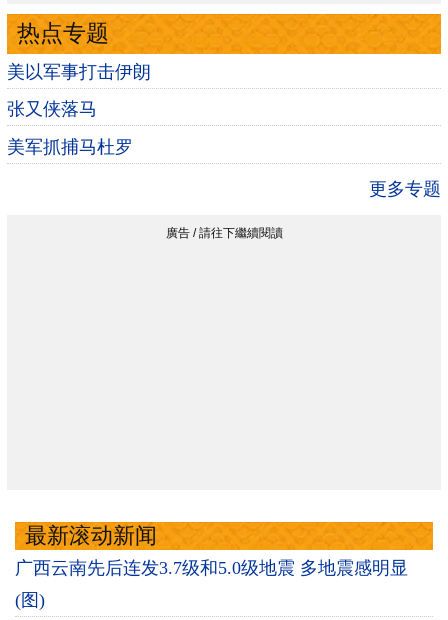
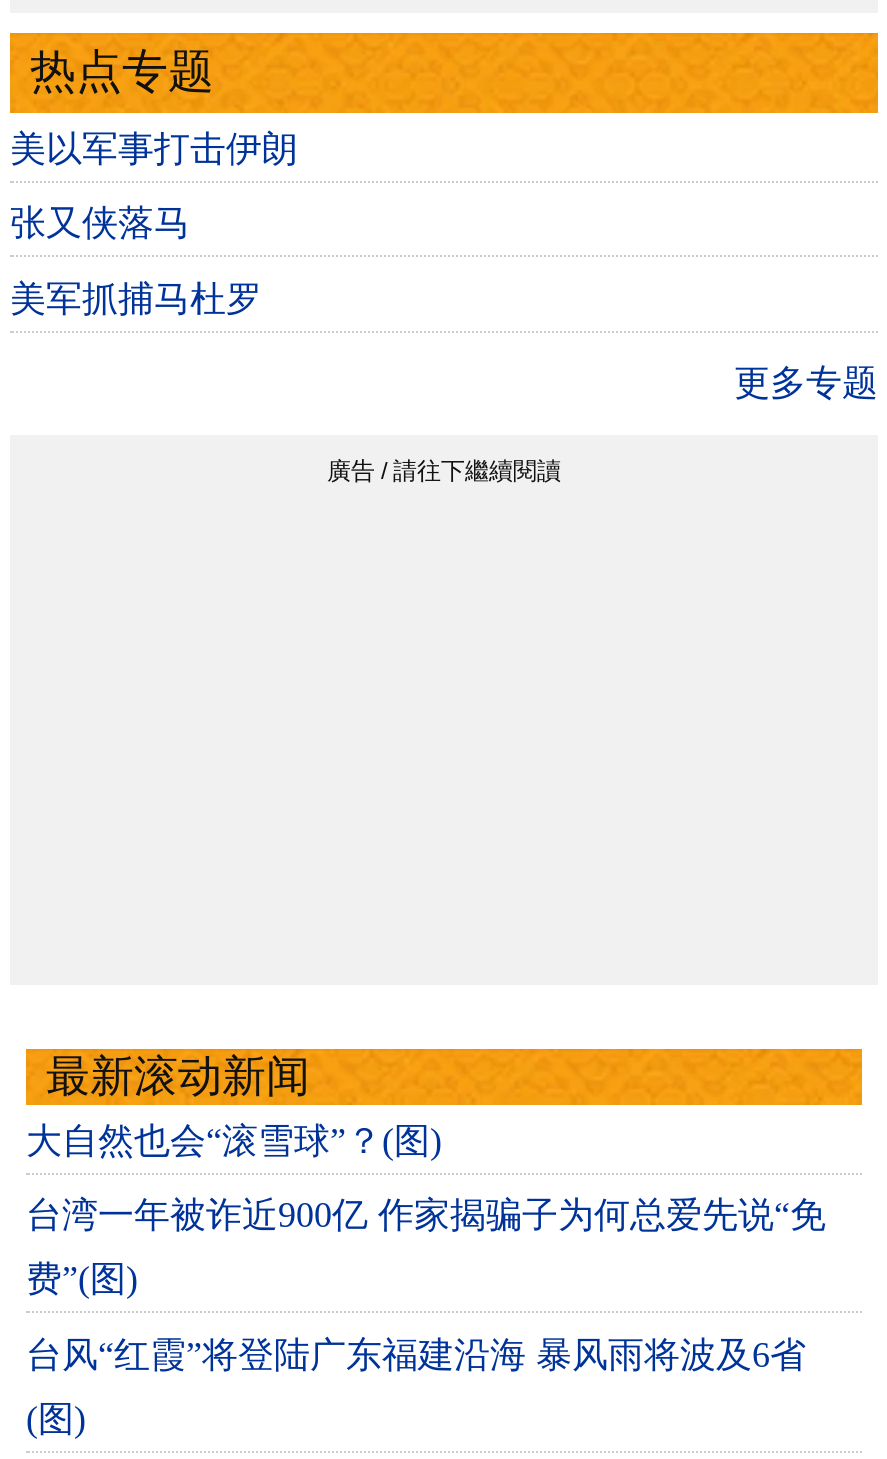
[15,557,408,577] 广西云南先后连发3.7级和5.0级地震 多地震感明显 -> [26,1120,826,1374] 大自然也会“滚雪球”？(图) | 台湾一年被诈近900亿 作家揭骗子为何总爱先说“免 | 费”(图) | 台风“红霞”将登陆广东福建沿海 暴风雨将波及6省

